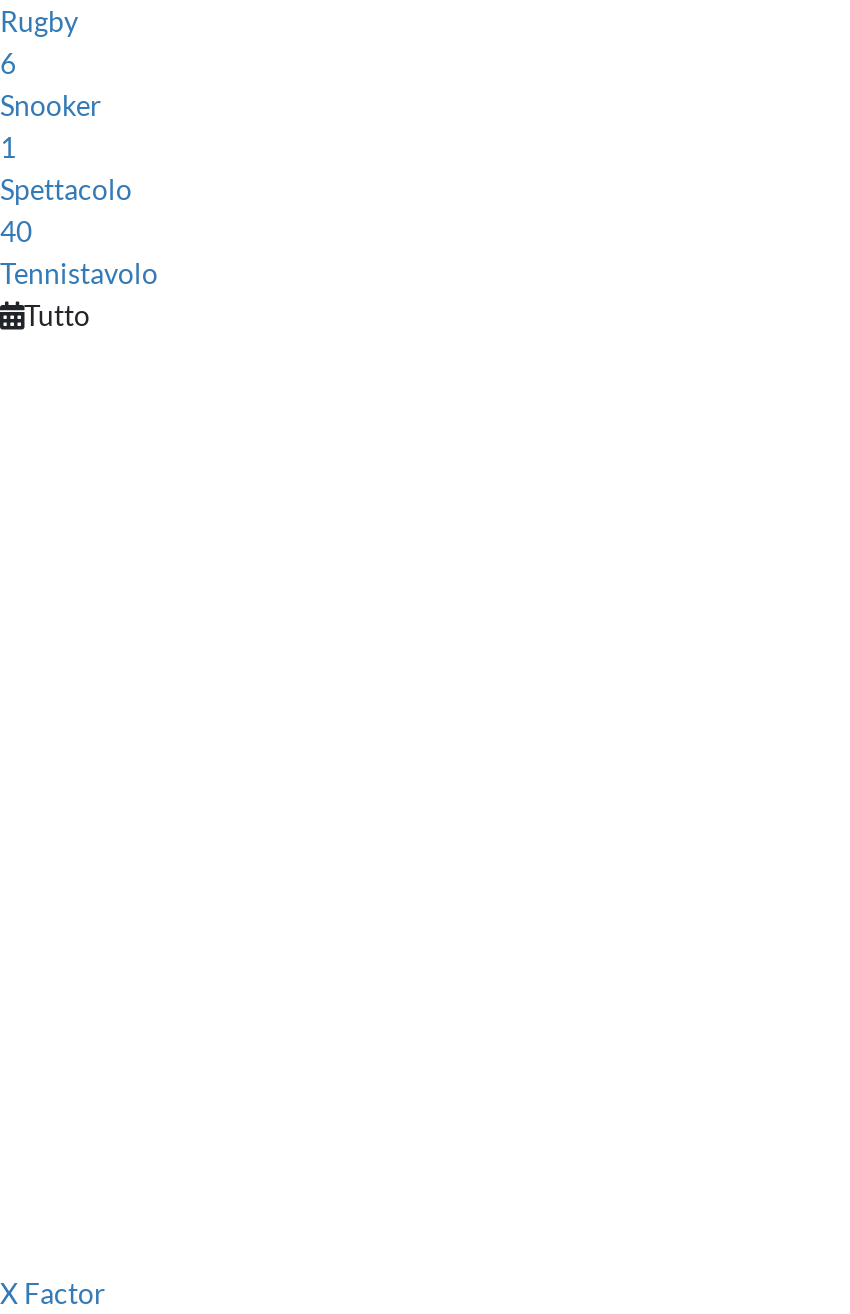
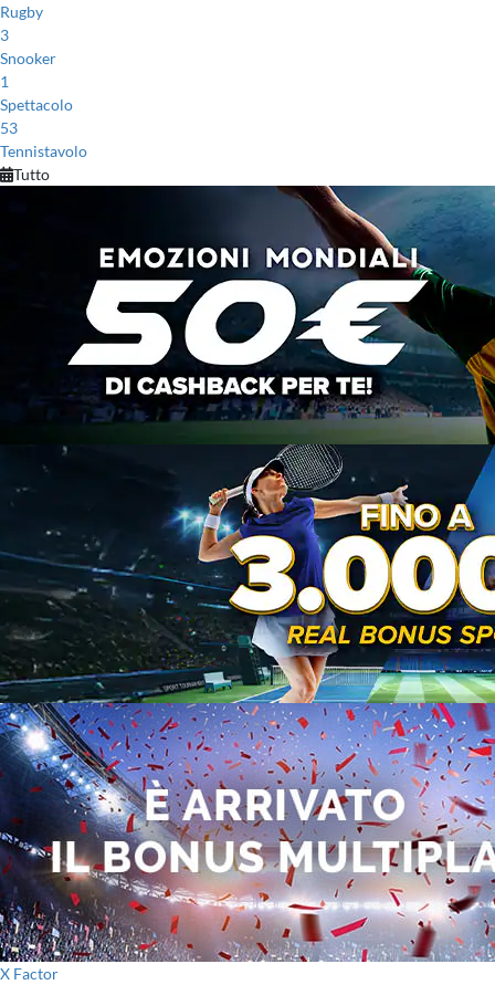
[0,46,16,80] 6 -> [0,25,9,44] 3
[0,214,32,248] 40 -> [0,118,18,137] 53
none -> [3,185,492,963] [image]

